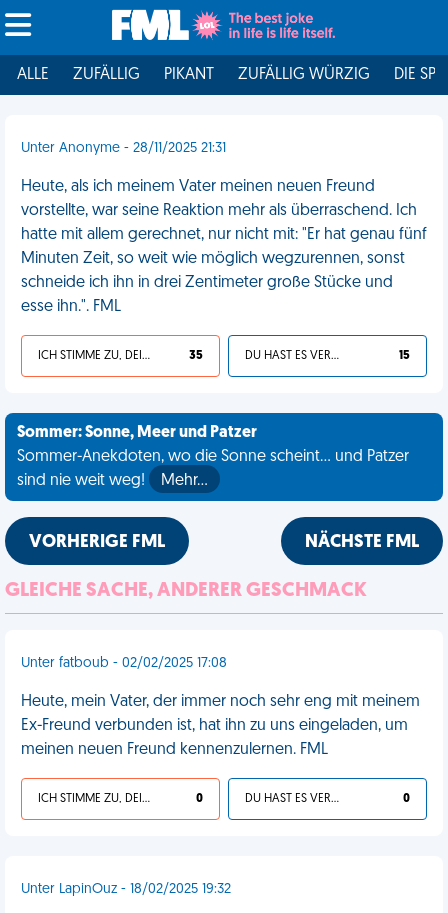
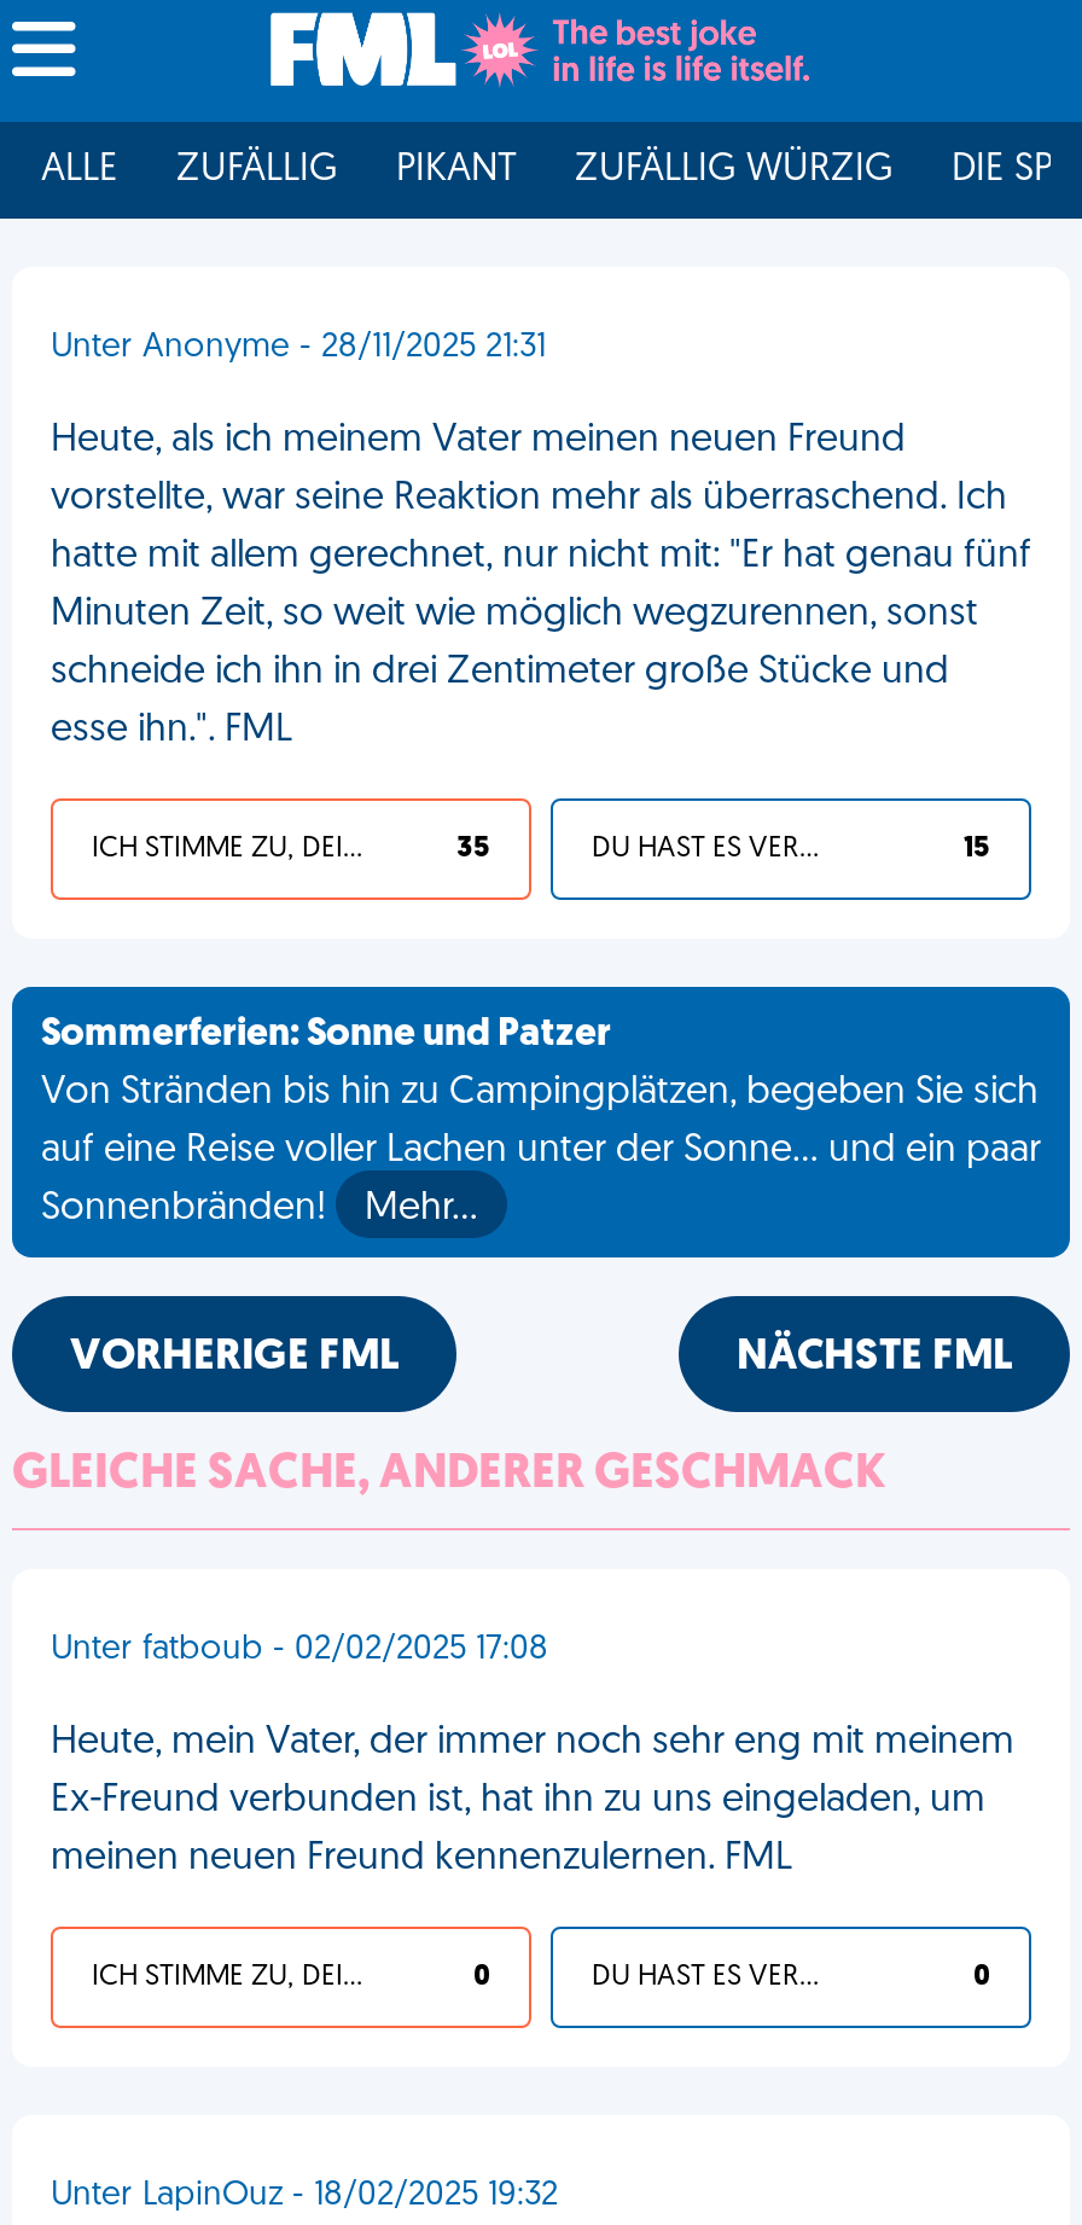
[17,425,409,489] Sommer: Sonne, Meer und Patzer | Sommer-Anekdoten, wo die Sonne scheint... und Patzer | sind nie weit weg! -> [41,1016,1041,1228] Sommerferien: Sonne und Patzer | Von Stränden bis hin zu Campingplätzen, begeben Sie sich | auf eine Reise voller Lachen unter der Sonne... und ein paar | Sonnenbränden!

